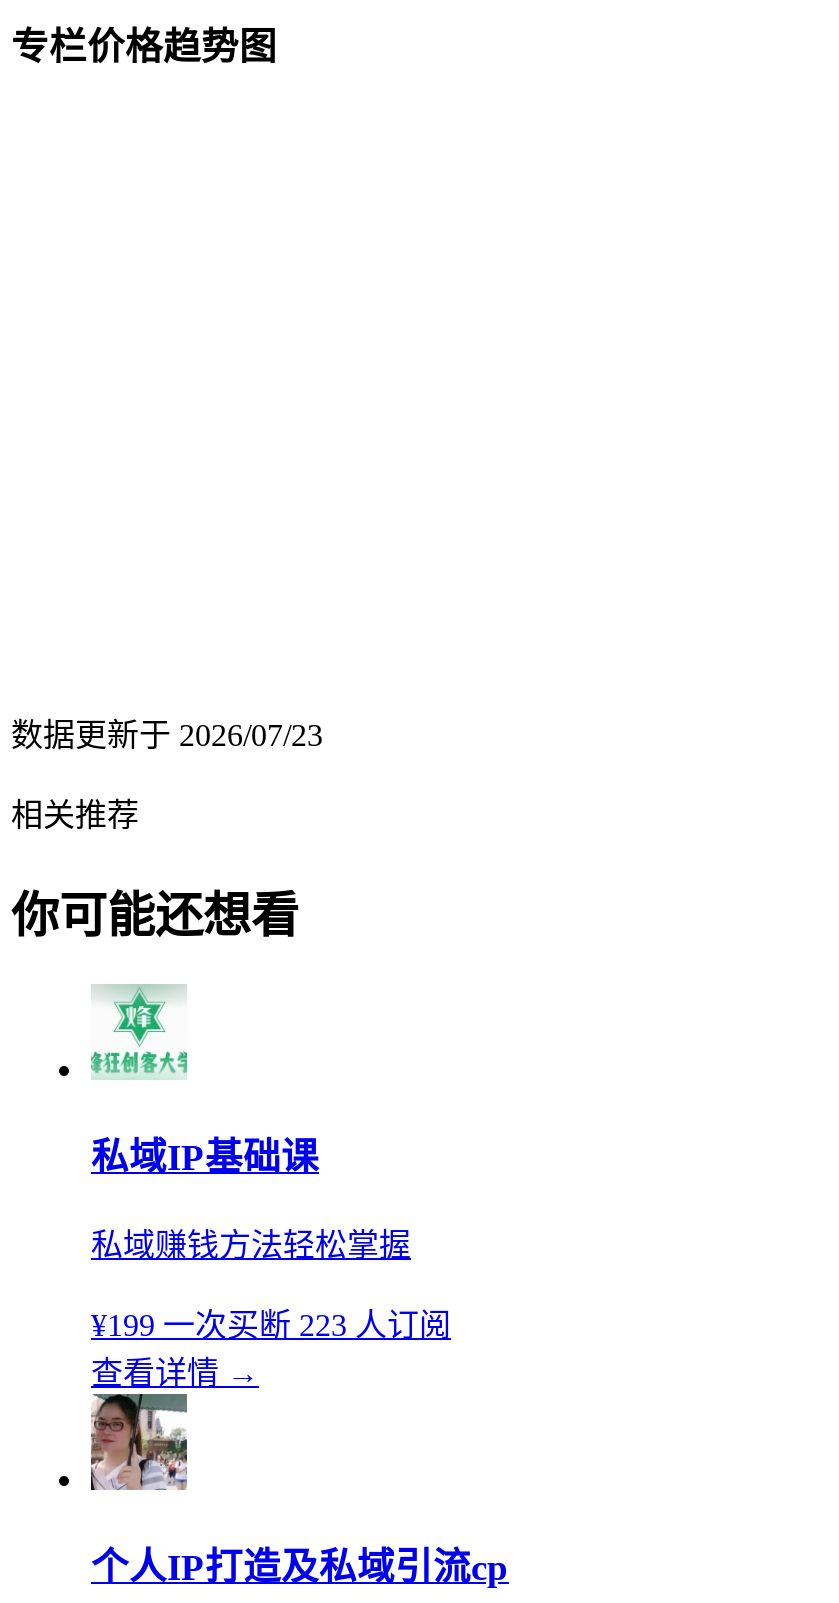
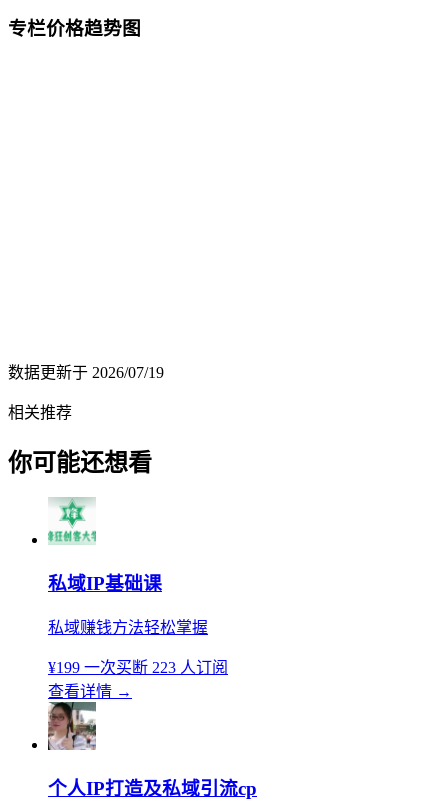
[11,717,323,751] 数据更新于 2026/07/23 -> [8,364,164,381] 数据更新于 2026/07/19

